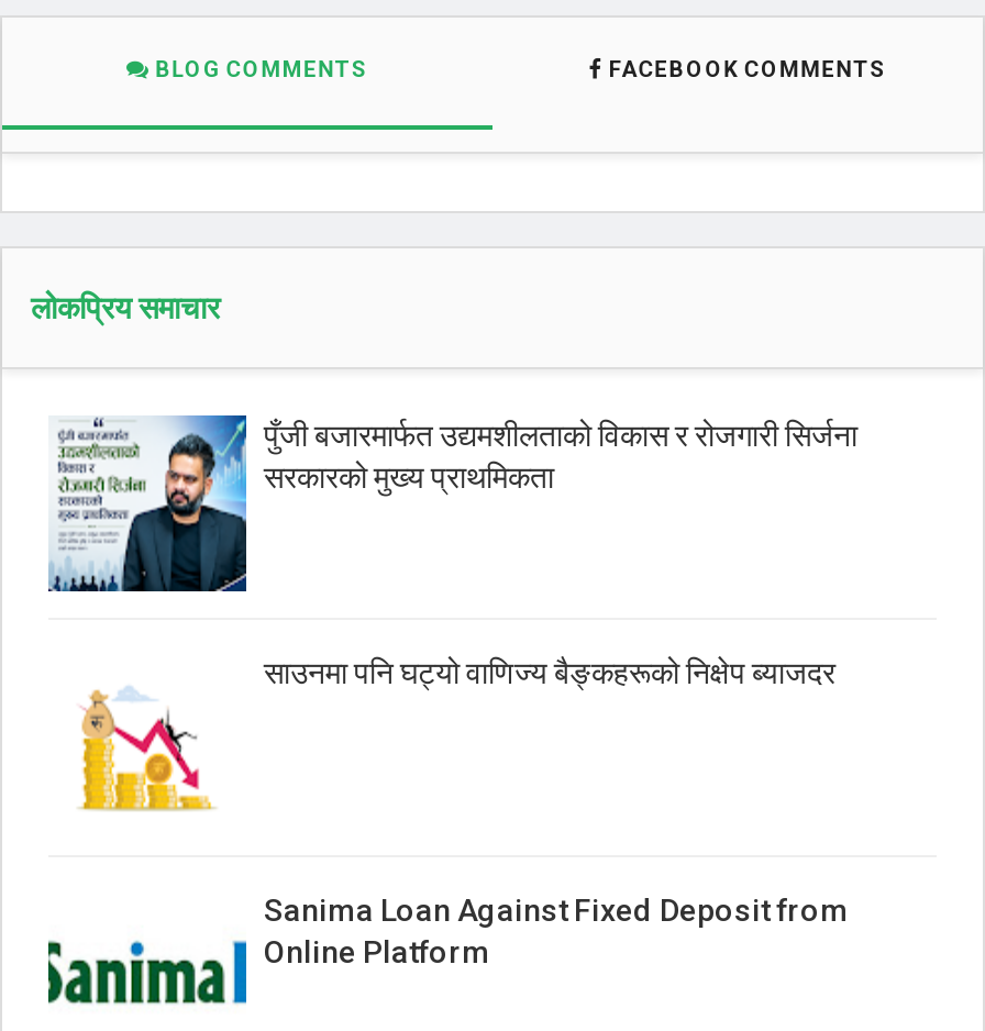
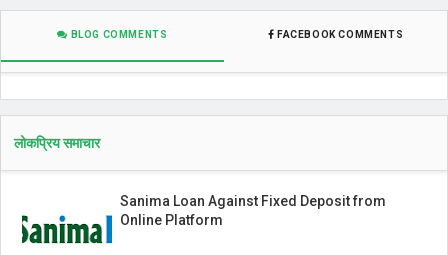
[46,413,857,594] [image] | पुँजी बजारमार्फत उद्यमशीलताको विकास र रोजगारी सिर्जना | सरकारको मुख्य प्राथमिकता -> none
[79,655,835,811] [image] | साउनमा पनि घट्यो वाणिज्य बैङ्कहरूको निक्षेप ब्याजदर -> none

